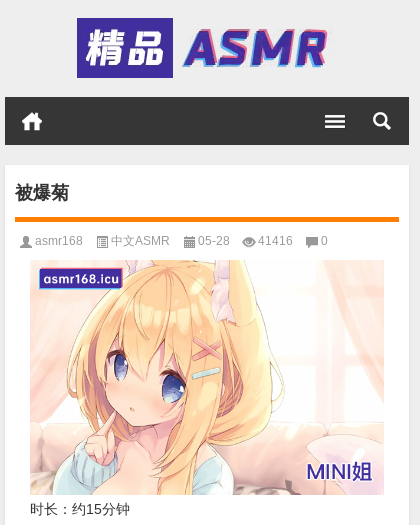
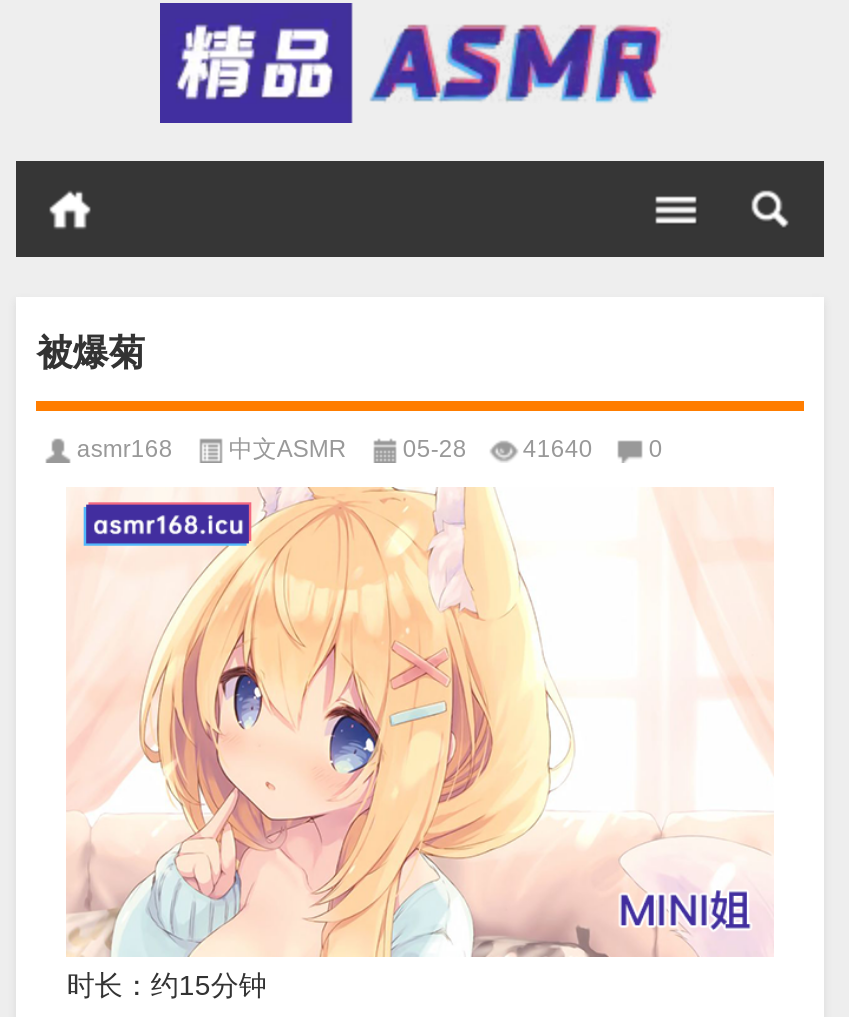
[35,233,328,247] asmr168 中文ASMR 05-28 41416 0 -> [77,434,663,462] asmr168 中文ASMR 05-28 41640 0

